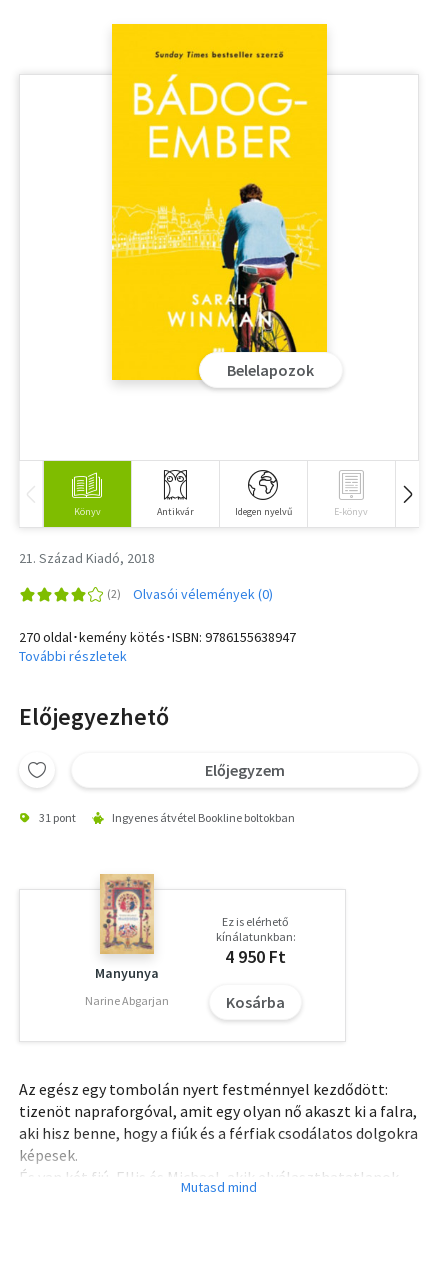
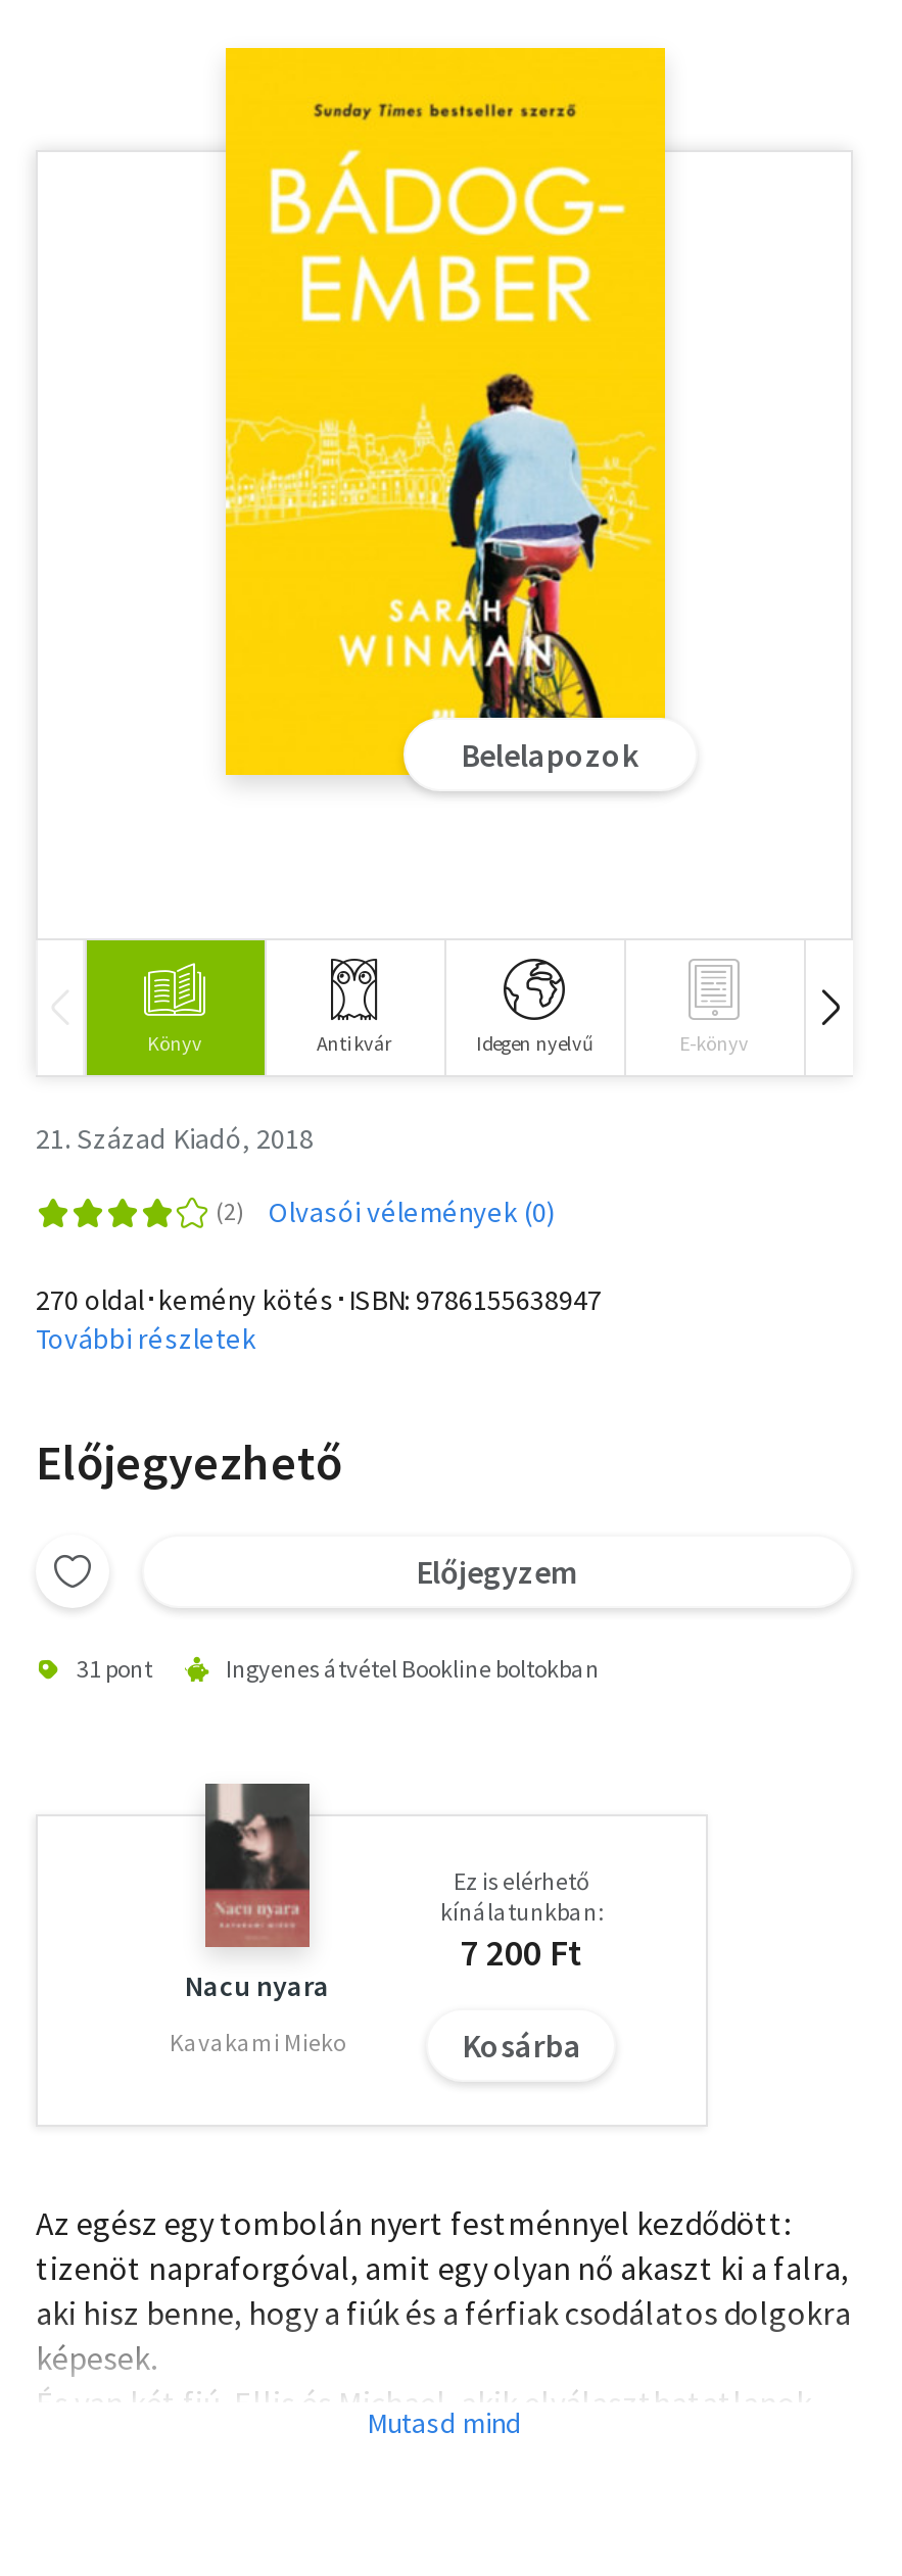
[95,874,159,982] [image] | Manyunya -> [185,1782,330,2004] [image] | Nacu nyara
[225,945,286,968] 4 950 Ft -> [459,1929,584,1976] 7 200 Ft
[85,993,169,1008] Narine Abgarjan -> [170,2027,345,2057] Kavakami Mieko

